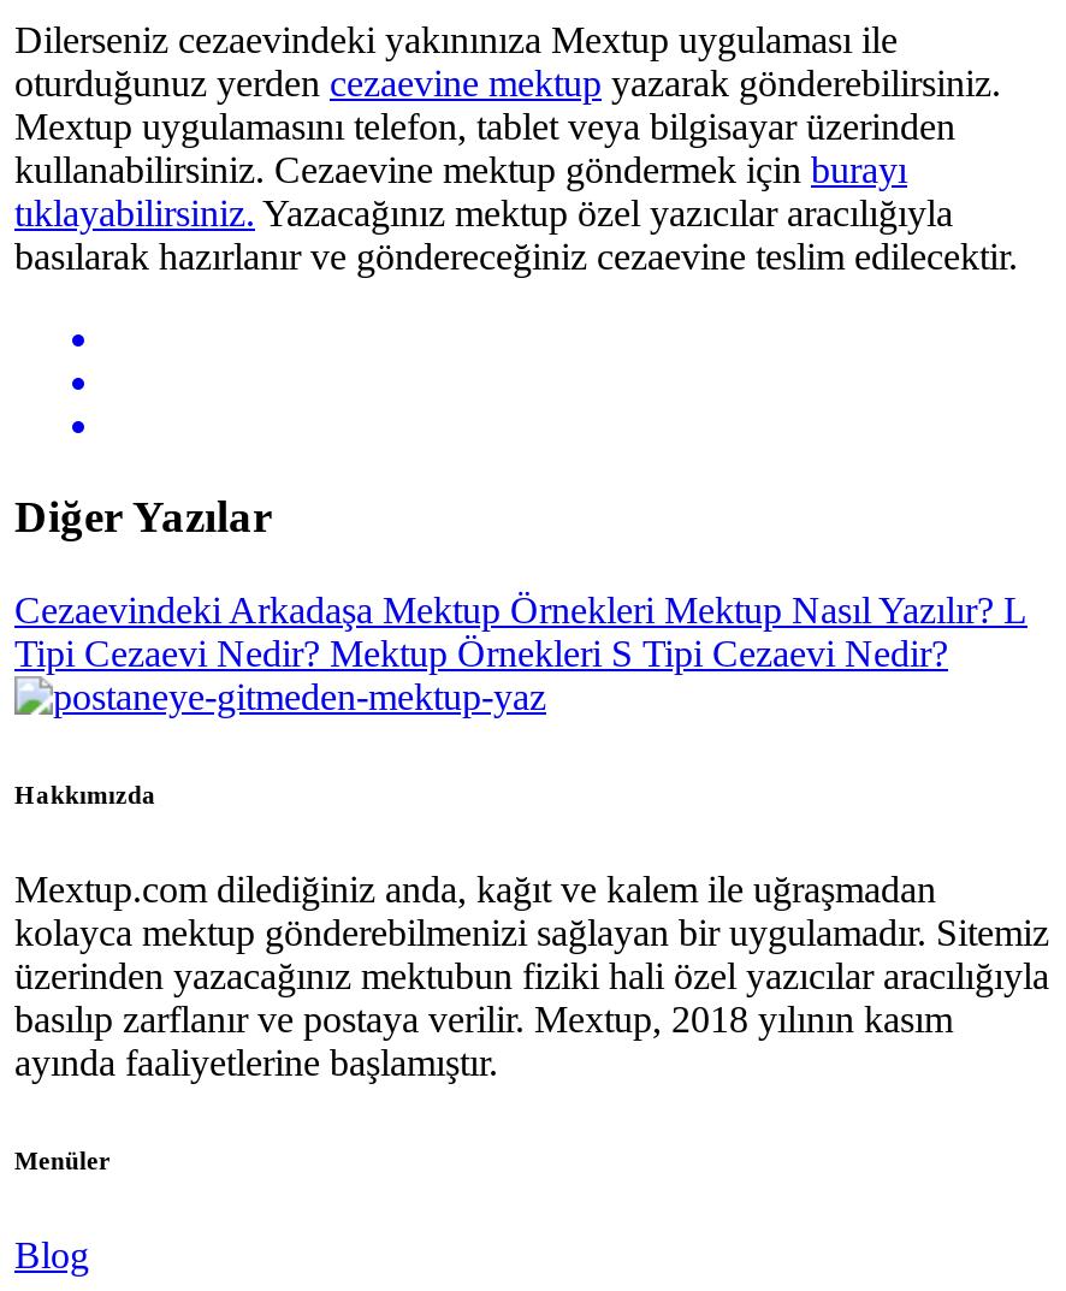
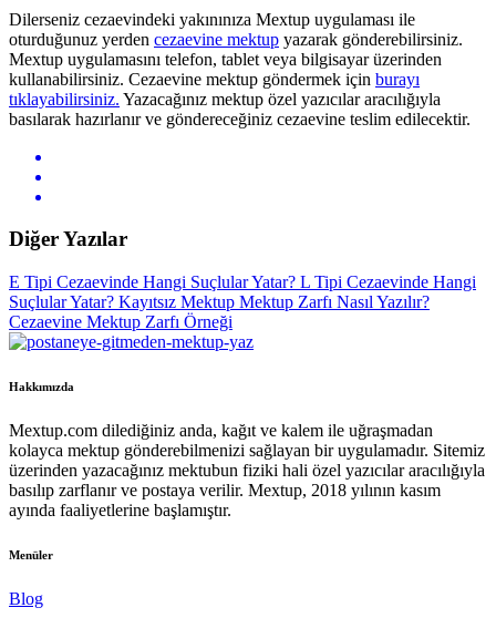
[14,590,1027,674] Cezaevindeki Arkadaşa Mektup Örnekleri Mektup Nasıl Yazılır? L | Tipi Cezaevi Nedir? Mektup Örnekleri S Tipi Cezaevi Nedir? -> [9,273,476,331] E Tipi Cezaevinde Hangi Suçlular Yatar? L Tipi Cezaevinde Hangi | Suçlular Yatar? Kayıtsız Mektup Mektup Zarfı Nasıl Yazılır? | Cezaevine Mektup Zarfı Örneği

